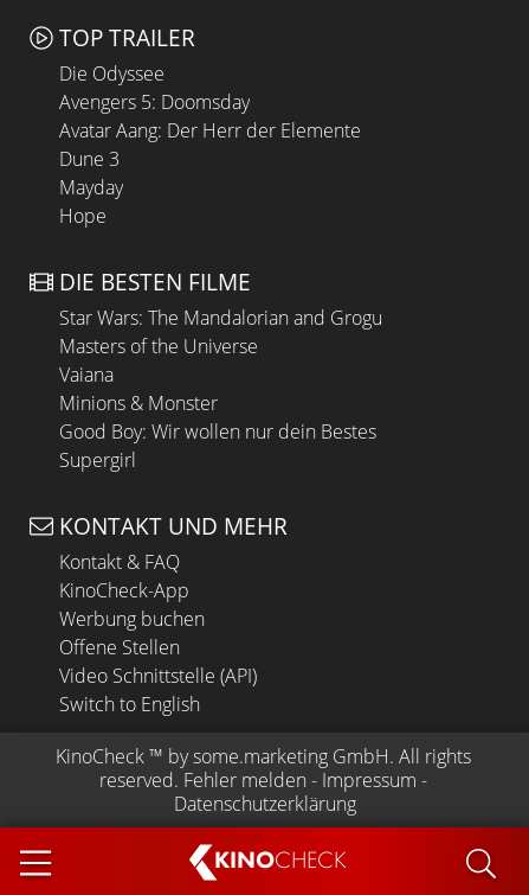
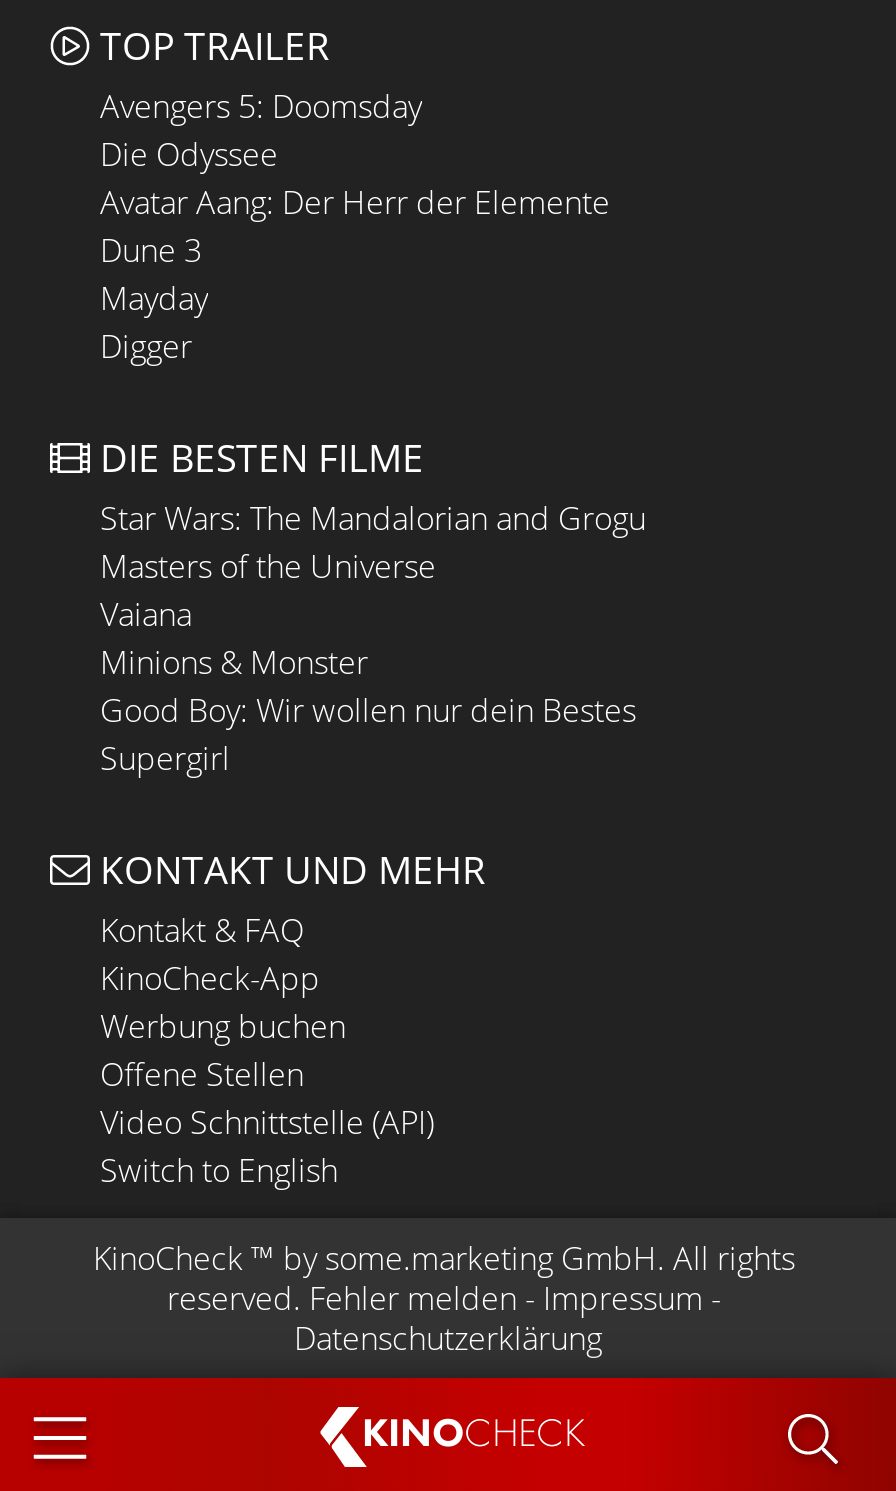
moved [59,61,164,87] -> [100,132,278,176]: Die Odyssee
moved [59,89,250,115] -> [100,84,422,128]: Avengers 5: Doomsday
[59,203,107,229] Hope -> [100,324,192,368] Digger

